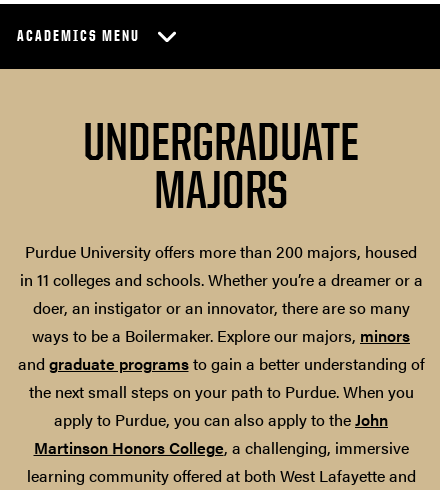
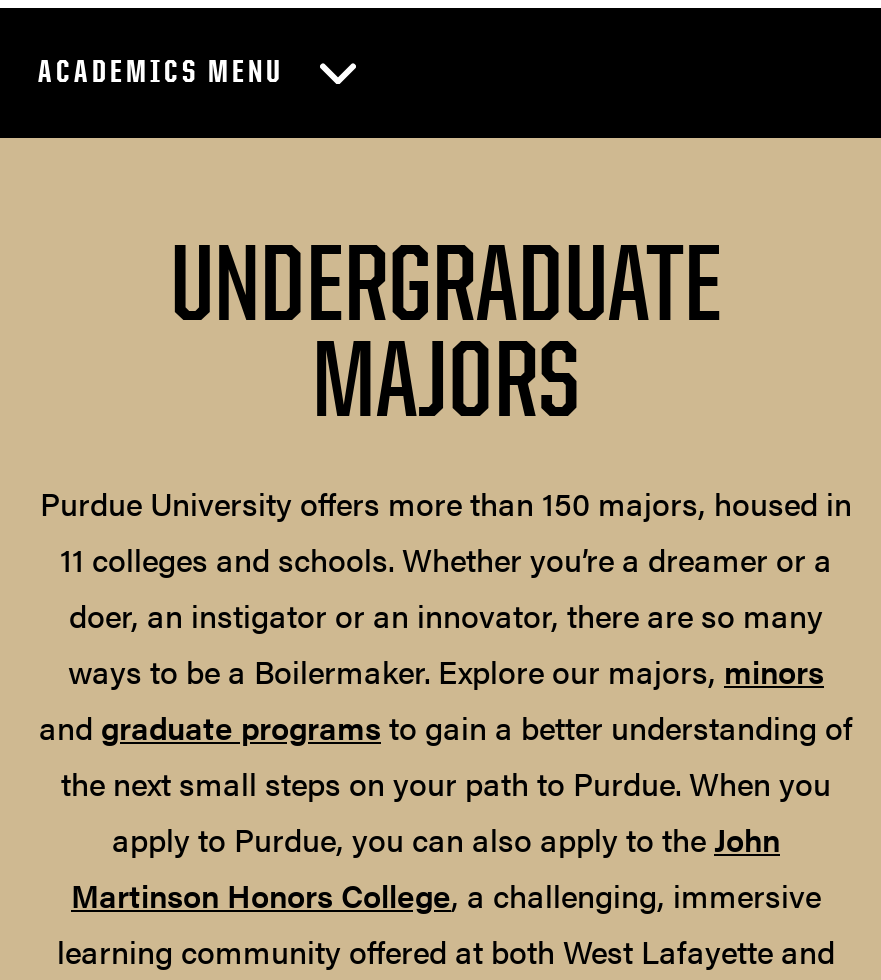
[19,240,422,291] Purdue University offers more than 200 majors, housed | in 11 colleges and schools. Whether you’re a dreamer or a -> [40,480,852,582] Purdue University offers more than 150 majors, housed in | 11 colleges and schools. Whether you’re a dreamer or a

